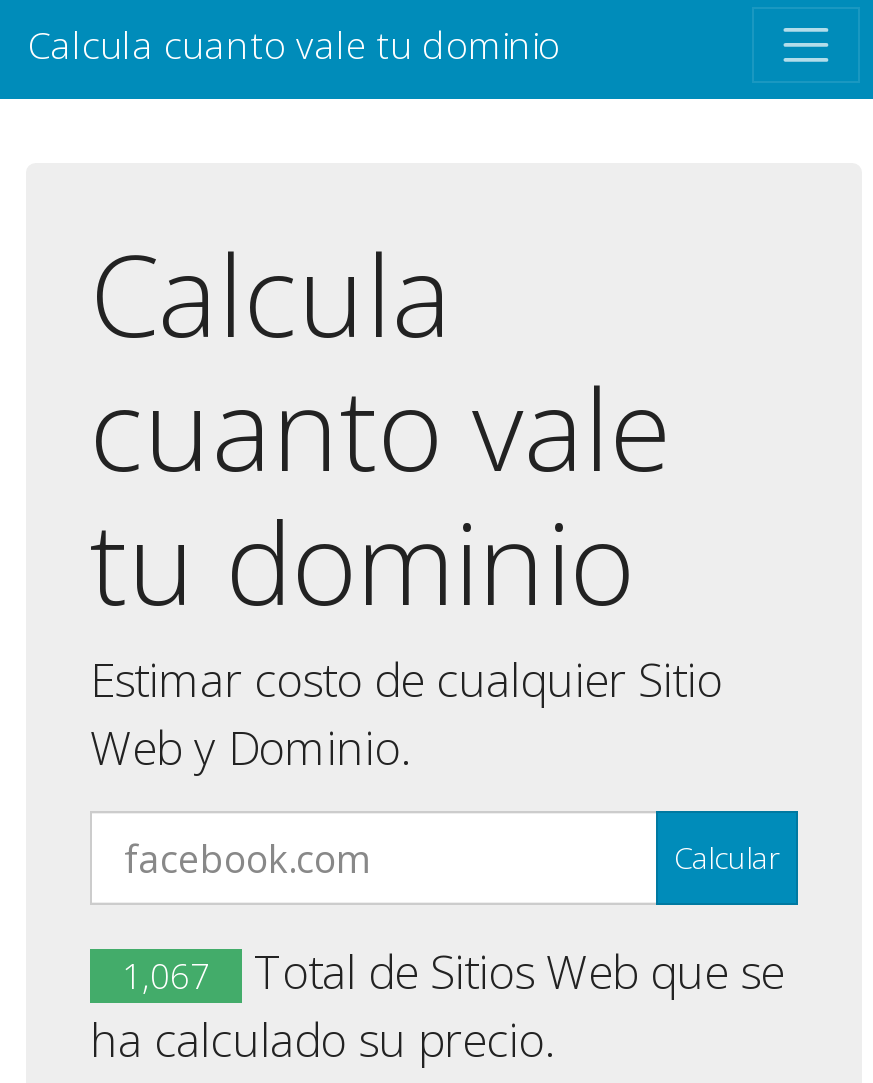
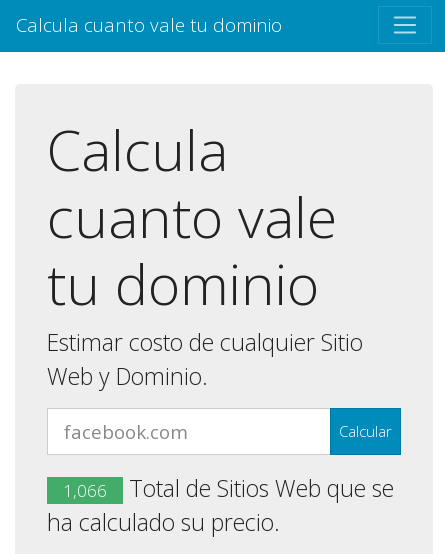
[122,938,784,1002] 1,067 Total de Sitios Web que se -> [63,471,394,503] 1,066 Total de Sitios Web que se

